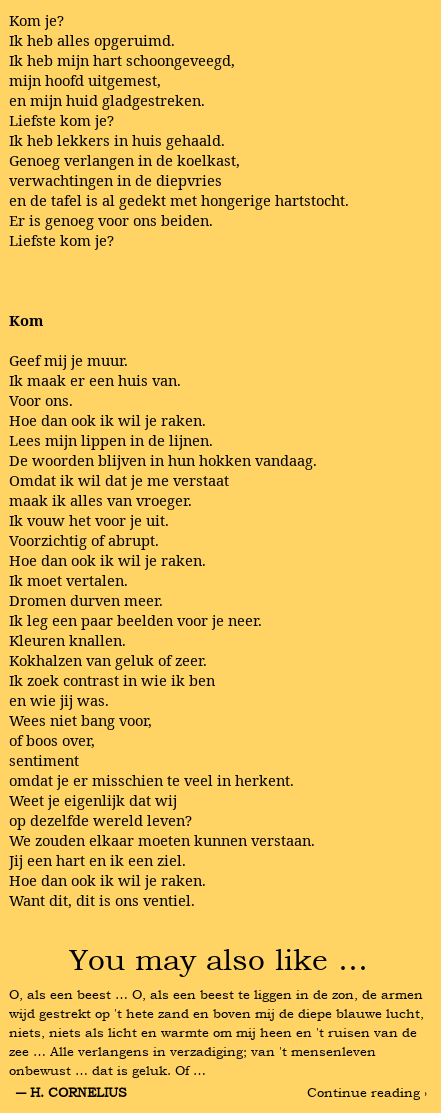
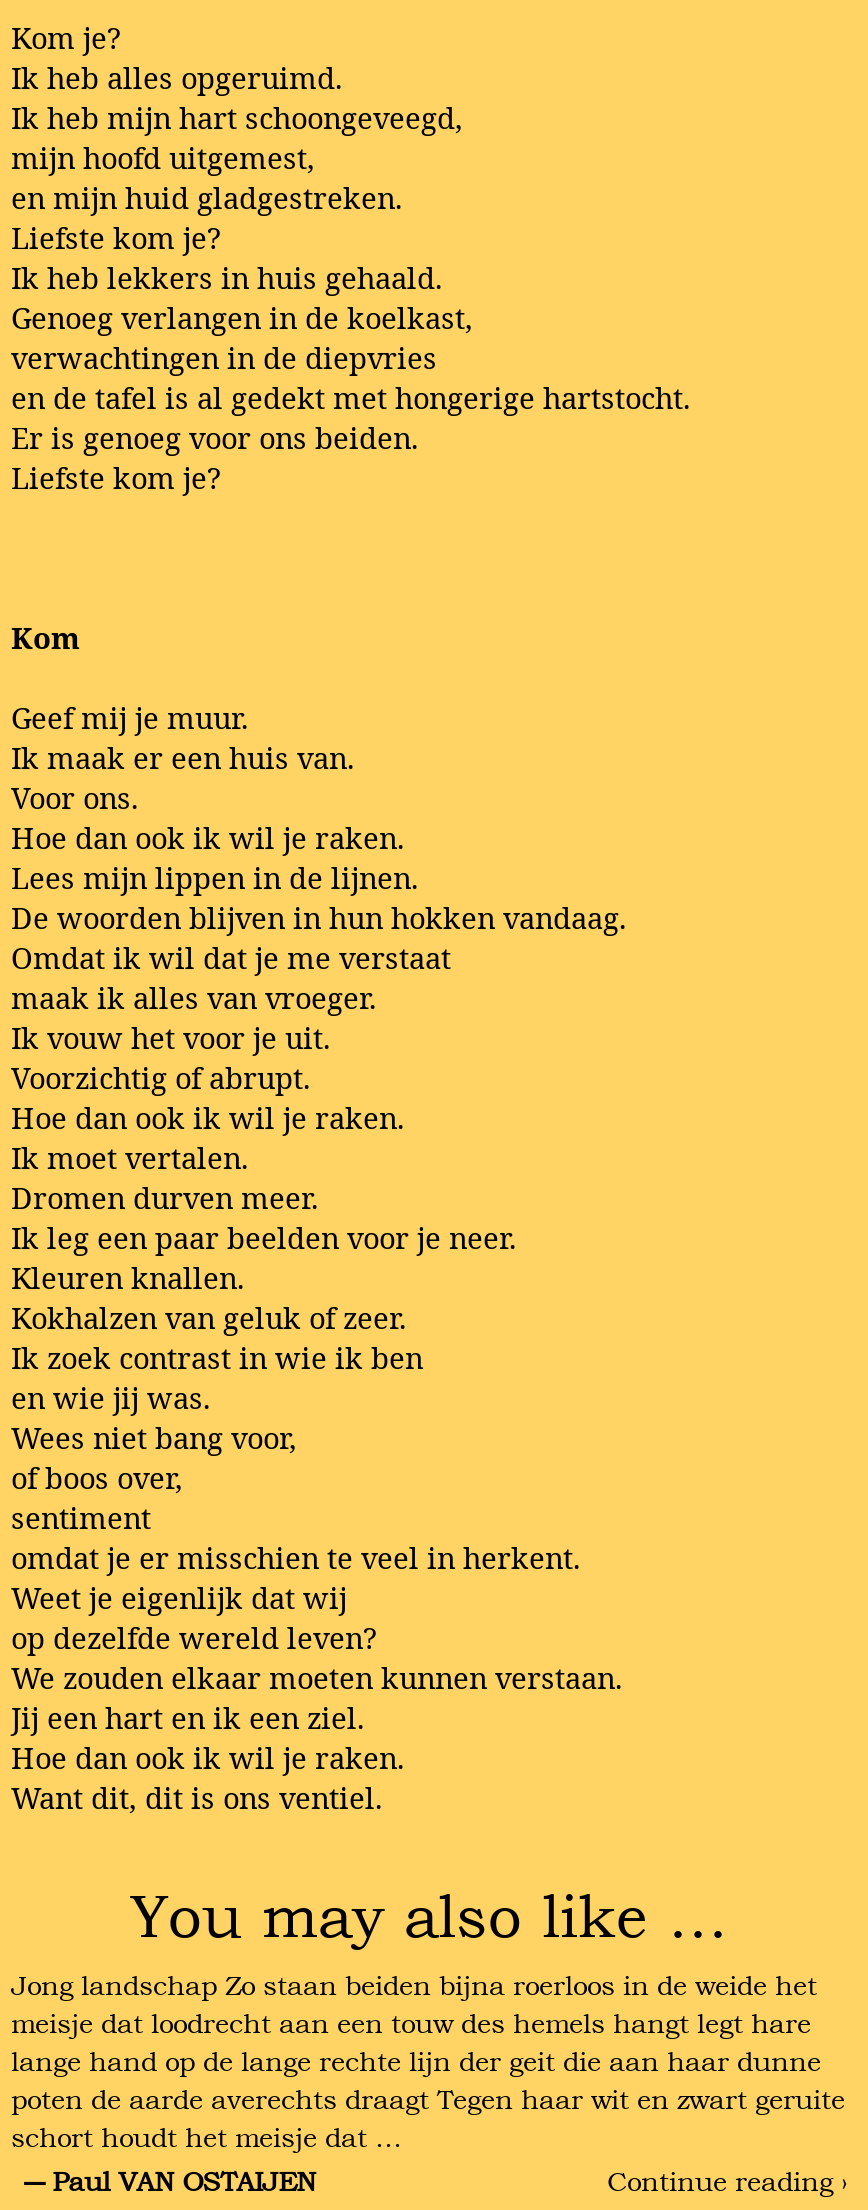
[9,985,424,1101] O, als een beest … O, als een beest te liggen in de zon, de armen | wijd gestrekt op 't hete zand en boven mij de diepe blauwe lucht, | niets, niets als licht en warmte om mij heen en 't ruisen van de | zee … Alle verlangens in verzadiging; van 't mensenleven | onbewust … dat is geluk. Of … | ― H. CORNELIUS -> [11,1967,845,2200] Jong landschap Zo staan beiden bijna roerloos in de weide het | meisje dat loodrecht aan een touw des hemels hangt legt hare | lange hand op de lange rechte lijn der geit die aan haar dunne | poten de aarde averechts draagt Tegen haar wit en zwart geruite | schort houdt het meisje dat … | ― Paul VAN OSTAIJEN

